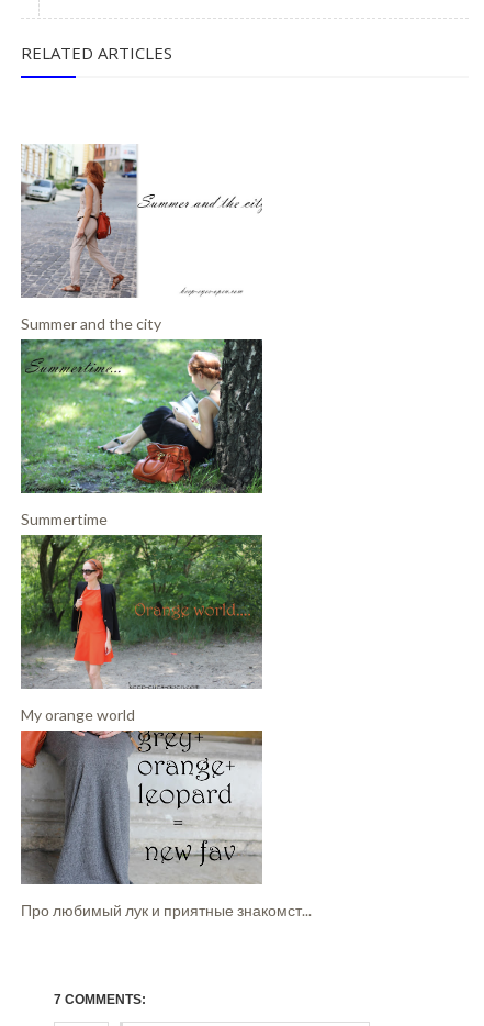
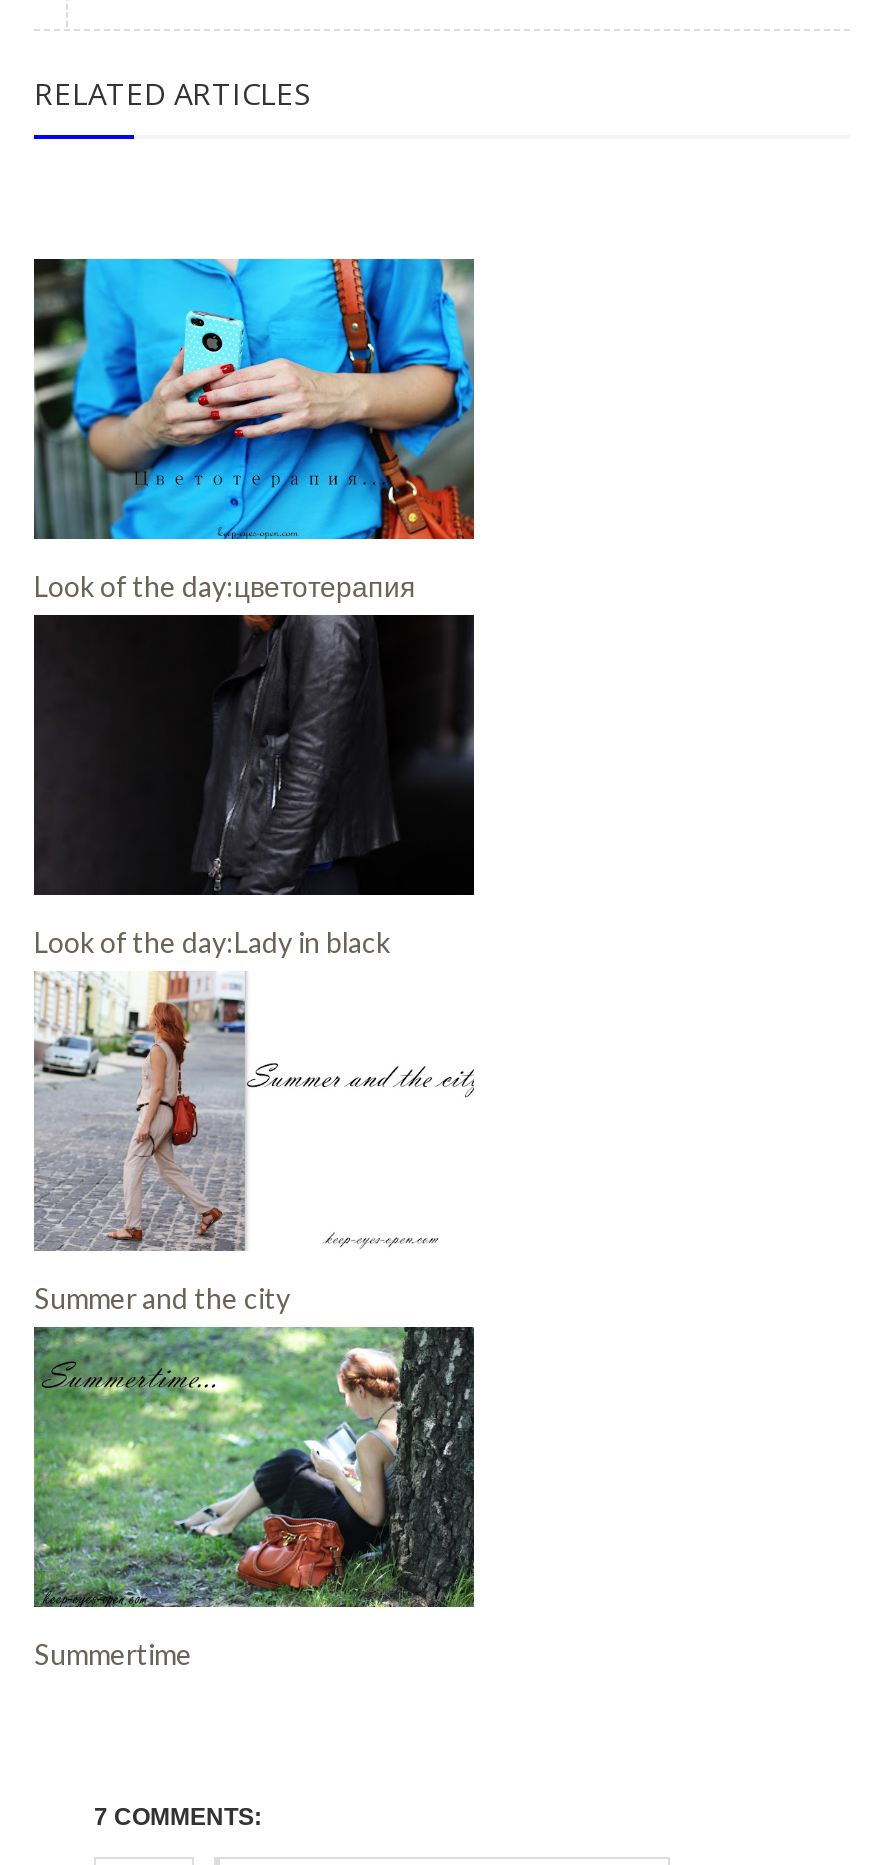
none -> [32,257,476,602] [image] | Look of the day:цветотерапия
none -> [32,617,474,958] [image] | Look of the day:Lady in black
moved [19,141,161,528] -> [30,965,290,1670]: [image] | Summer and the city | Summertime
[20,534,263,723] [image] | My orange world -> none
[20,729,312,919] [image] | Про любимый лук и приятные знакомст... -> none

